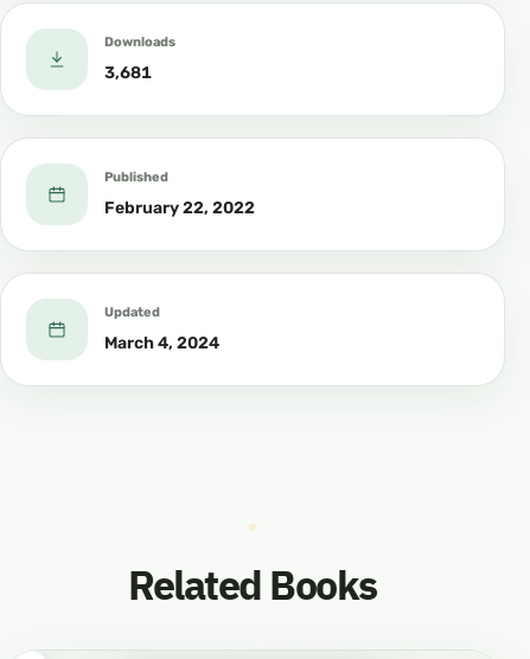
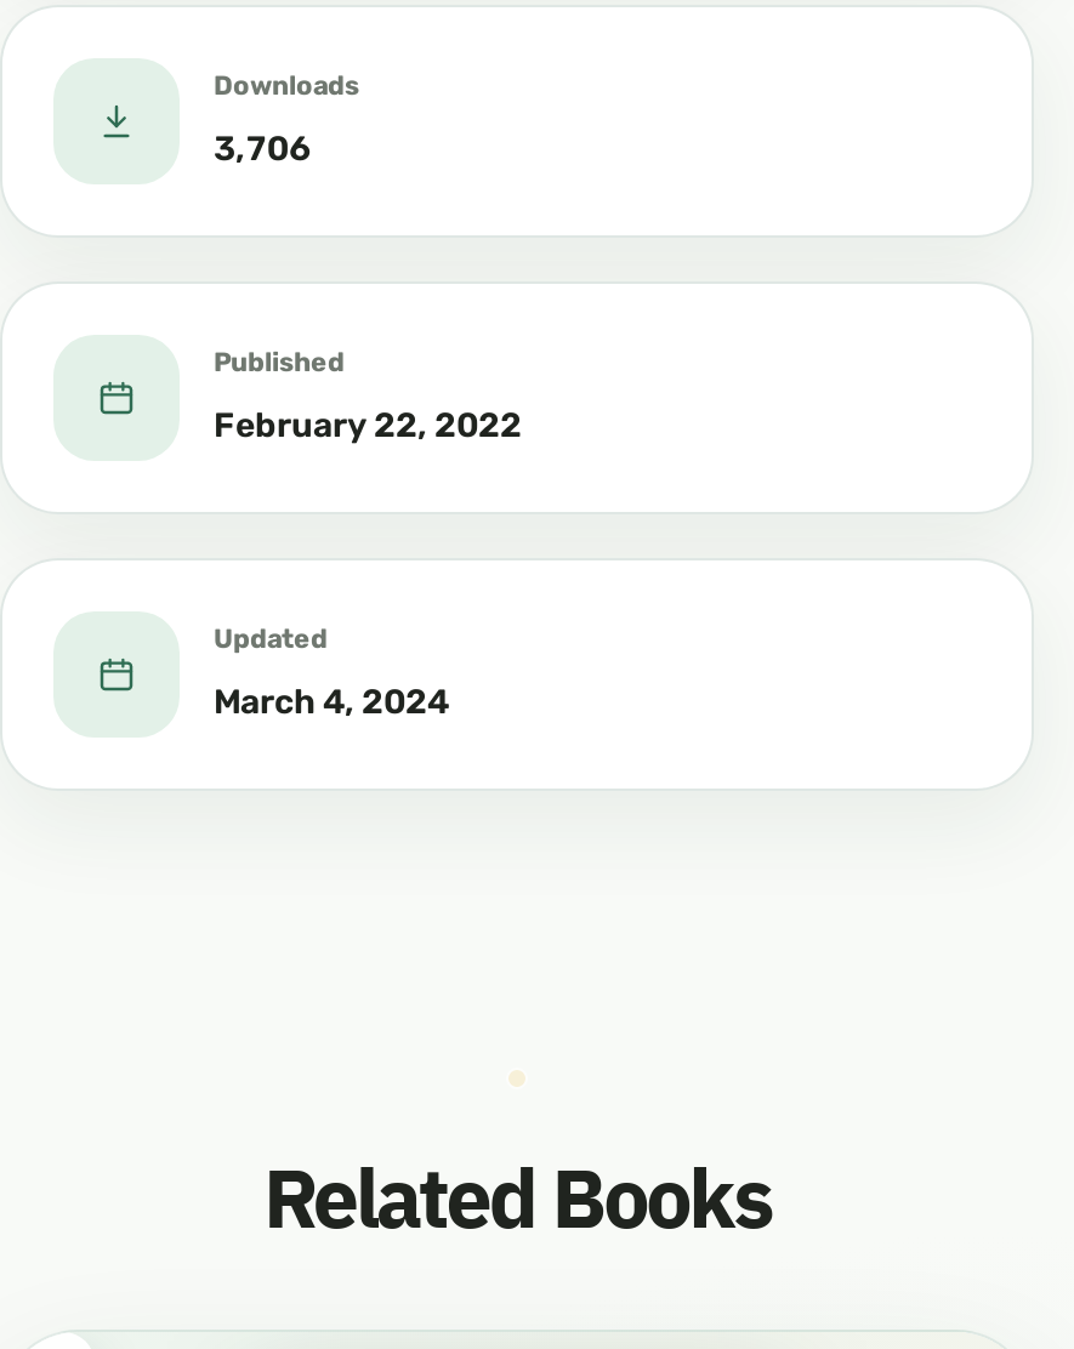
[104,63,152,83] 3,681 -> [214,129,311,170] 3,706

